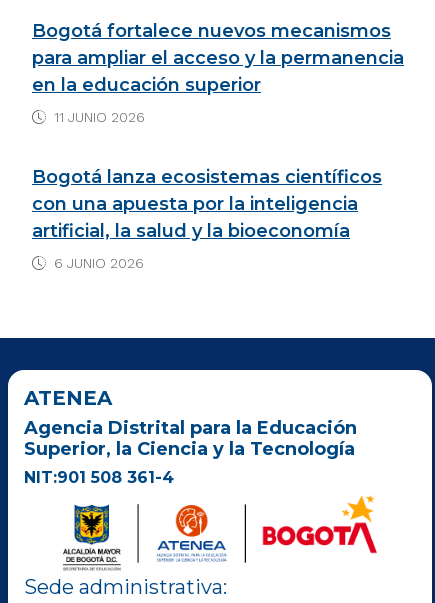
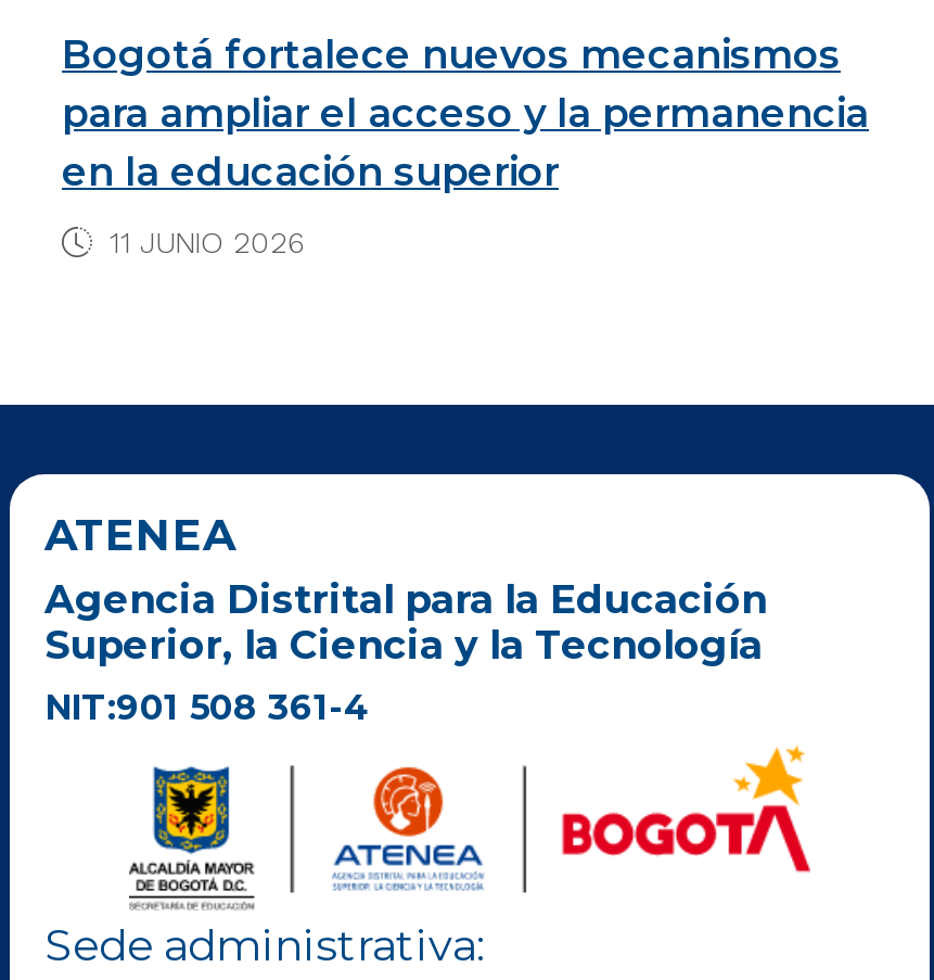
[32,166,382,271] Bogotá lanza ecosistemas científicos | con una apuesta por la inteligencia | artificial, la salud y la bioeconomía | 6 JUNIO 2026 -> none

